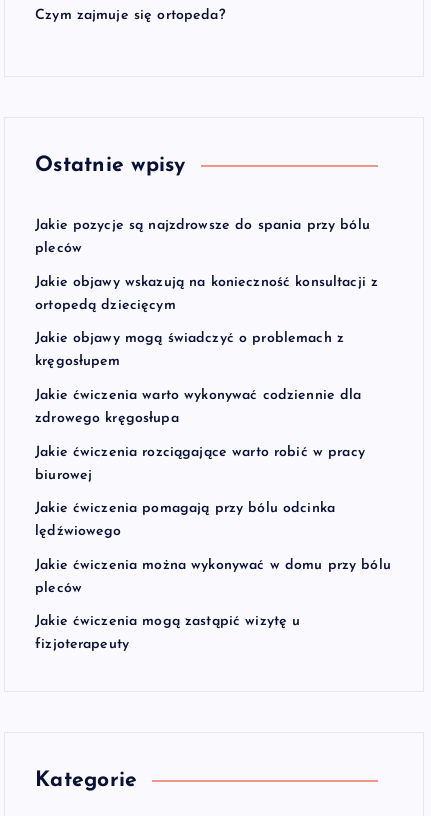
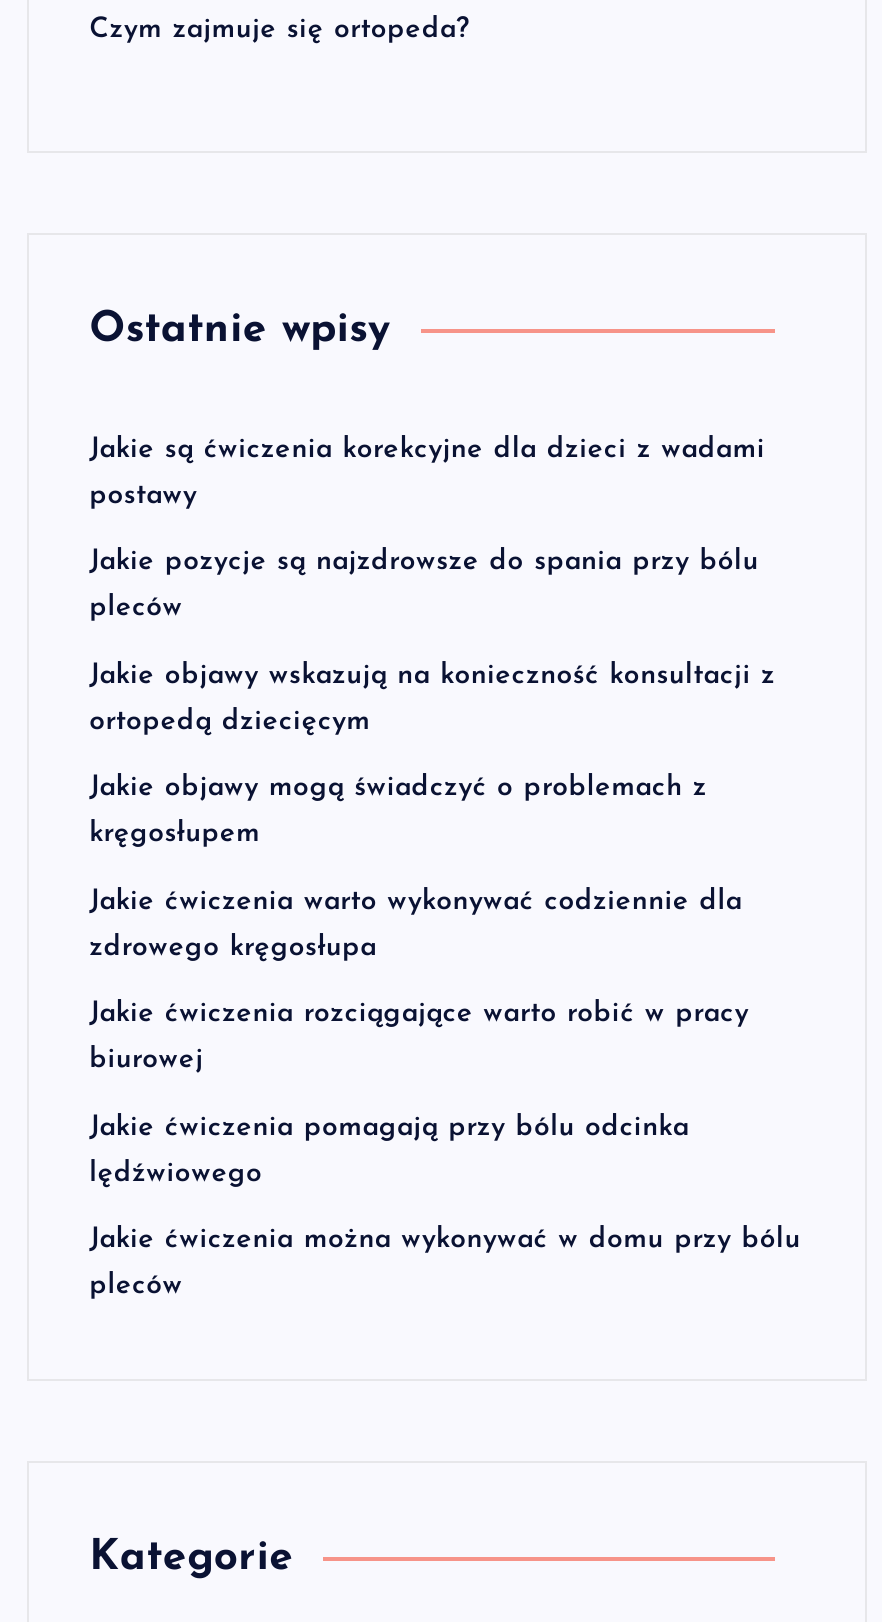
none -> [89,435,765,511] Jakie są ćwiczenia korekcyjne dla dzieci z wadami | postawy
moved [35,218,391,596] -> [89,548,801,1302]: Jakie pozycje są najzdrowsze do spania przy bólu | pleców | Jakie objawy wskazują na konieczność konsultacji z | ... | Jakie ćwiczenia można wykonywać w domu przy bólu | pleców
[35,614,300,652] Jakie ćwiczenia mogą zastąpić wizytę u | fizjoterapeuty -> none

